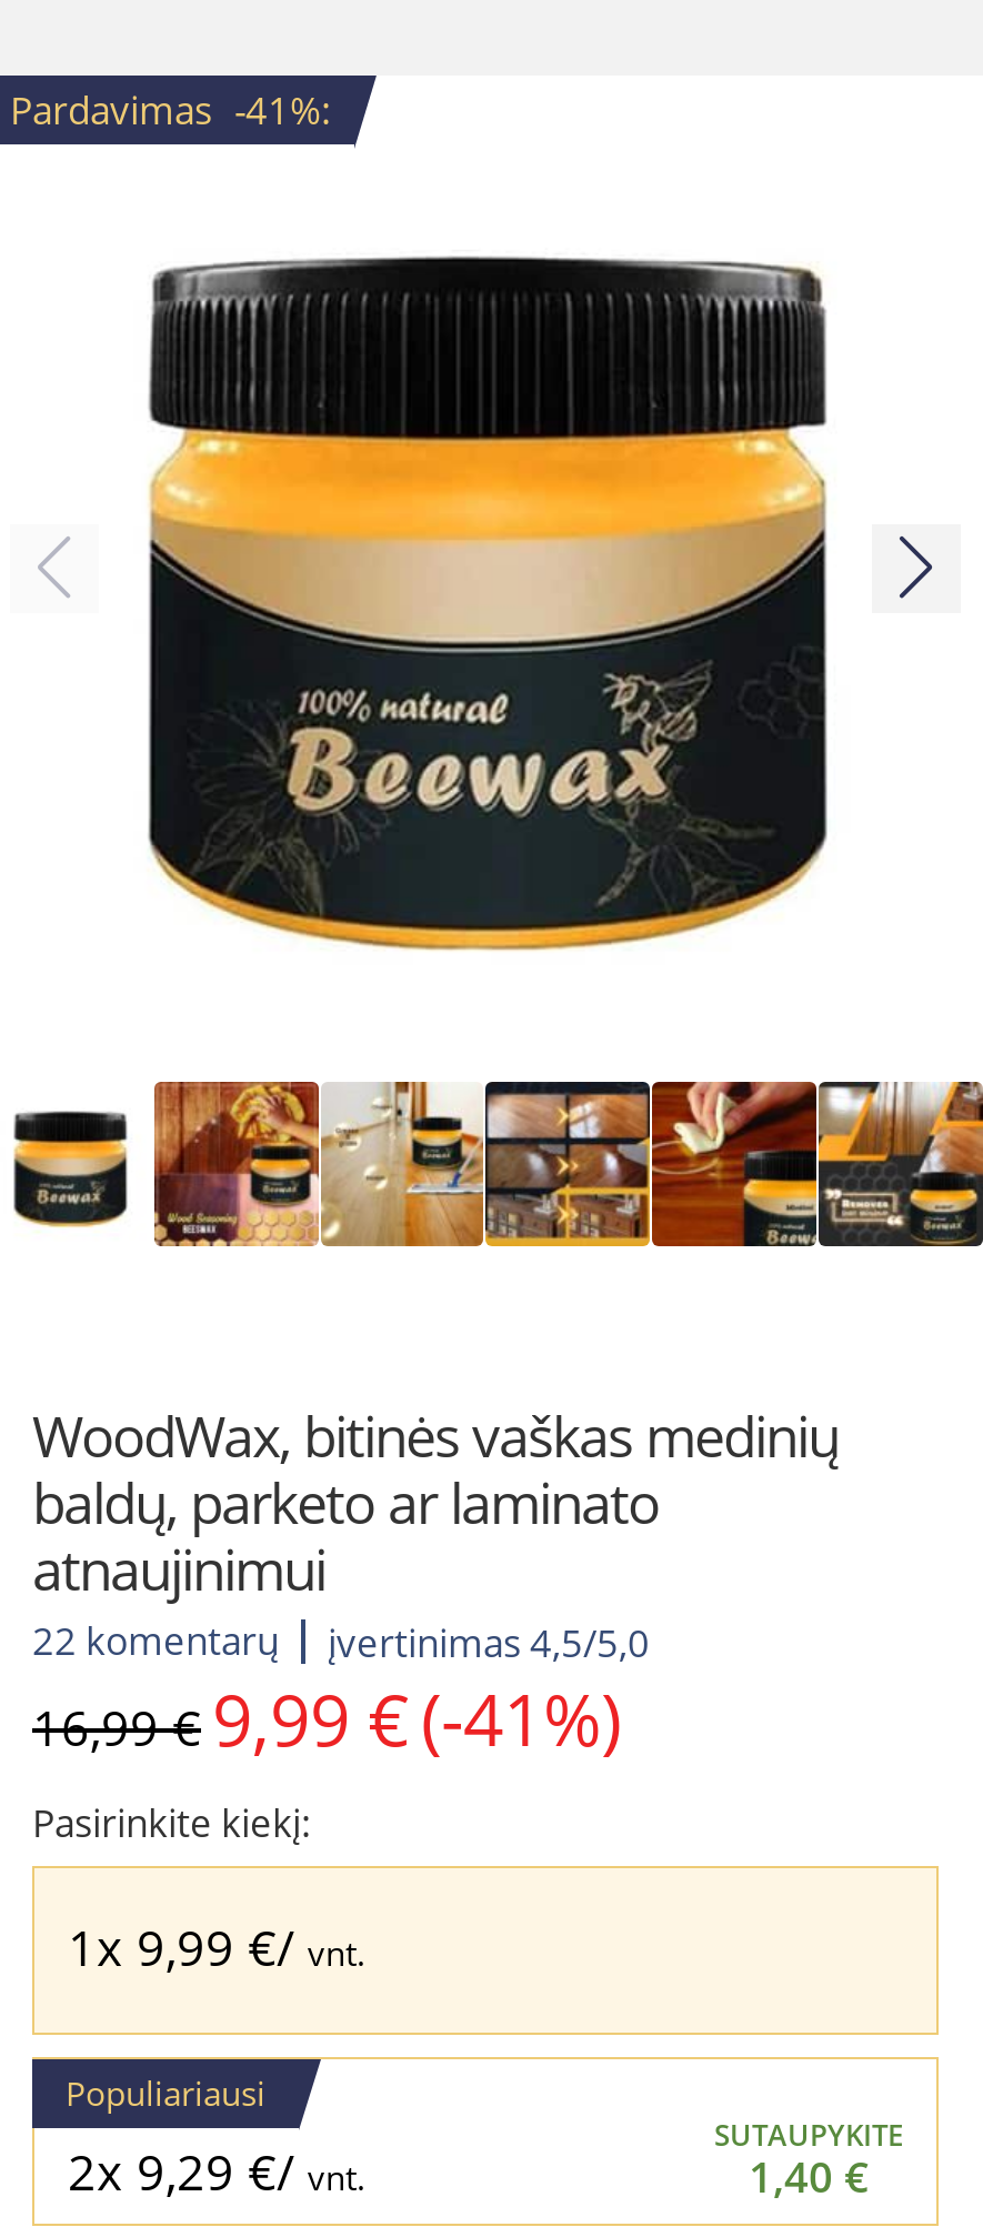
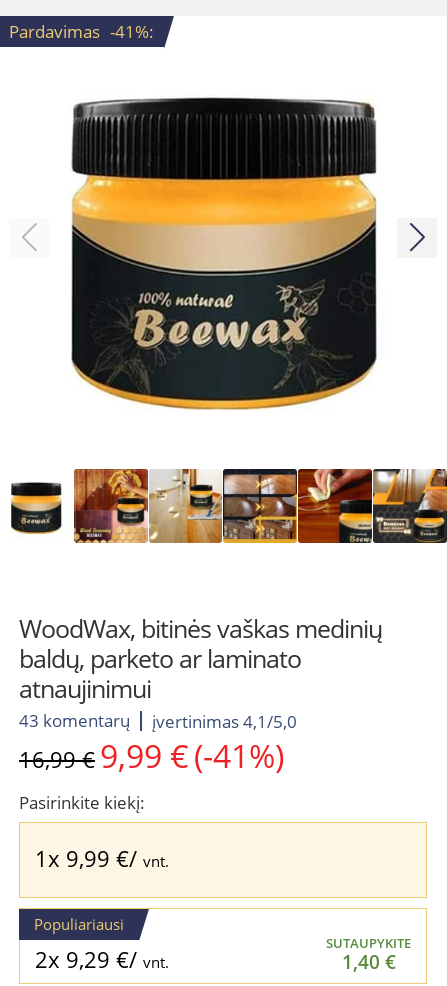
[32,1615,279,1666] 22 komentarų -> [19,709,130,732] 43 komentarų
[328,1616,650,1667] įvertinimas 4,5/5,0 -> [152,709,297,732] įvertinimas 4,1/5,0

